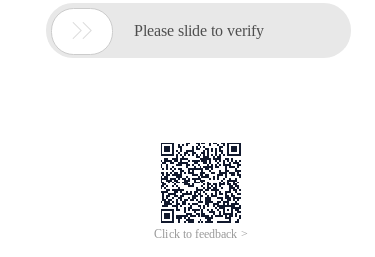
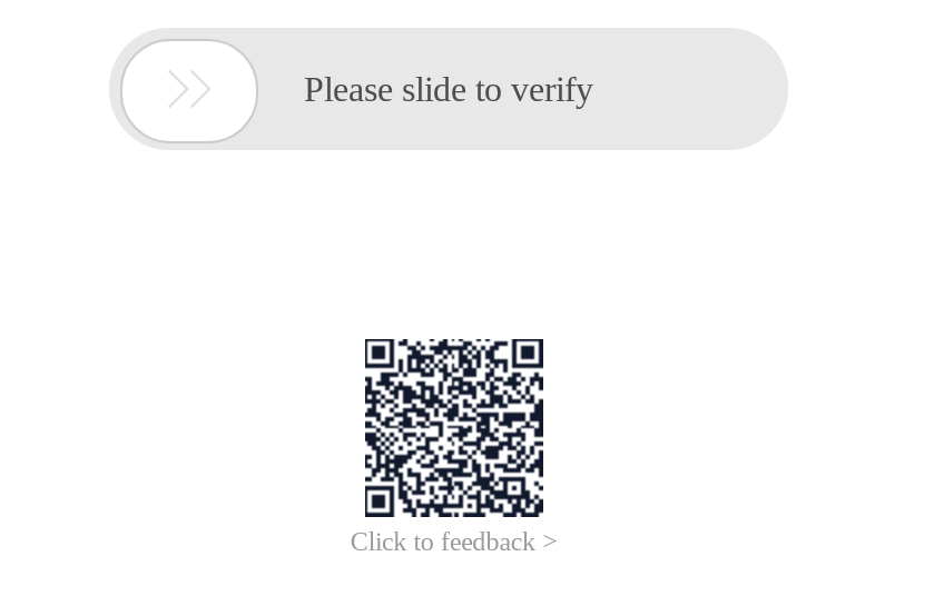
[160,142,242,224] [image] -> [363,339,545,519] [image]

